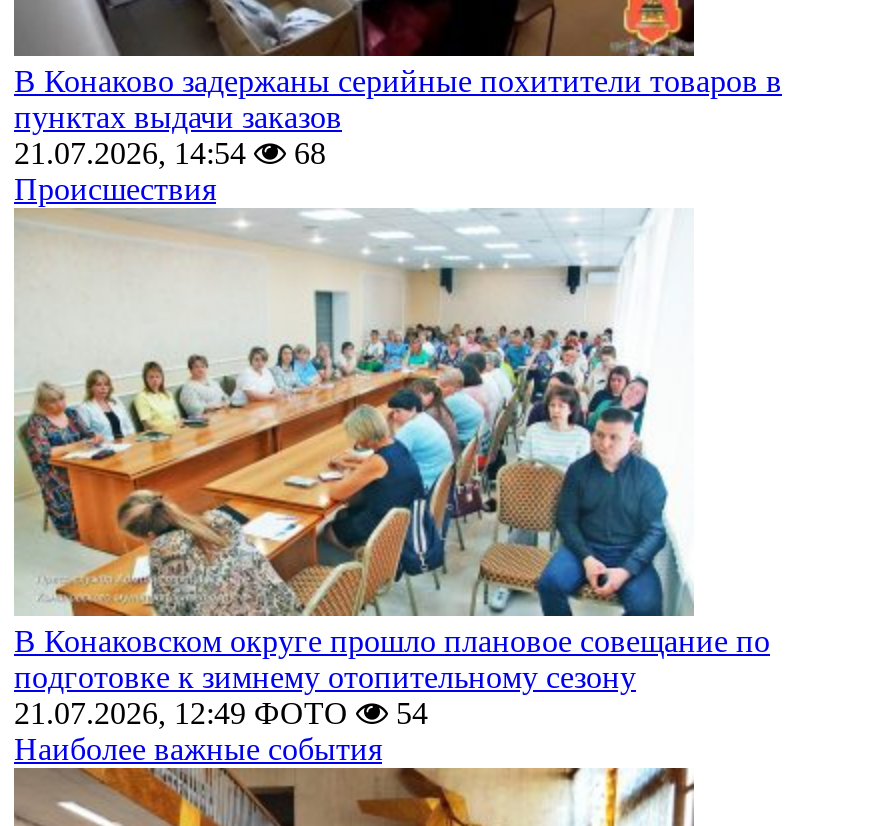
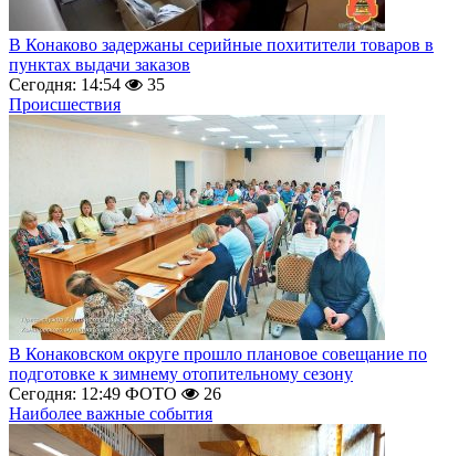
[14,136,326,170] 21.07.2026, 14:54 | 68 -> [9,75,165,94] Сегодня: 14:54 | 35
[14,696,356,730] 21.07.2026, 12:49 ФОТО -> [9,384,181,403] Сегодня: 12:49 ФОТО
[388,696,428,730] 54 -> [199,384,221,403] 26

